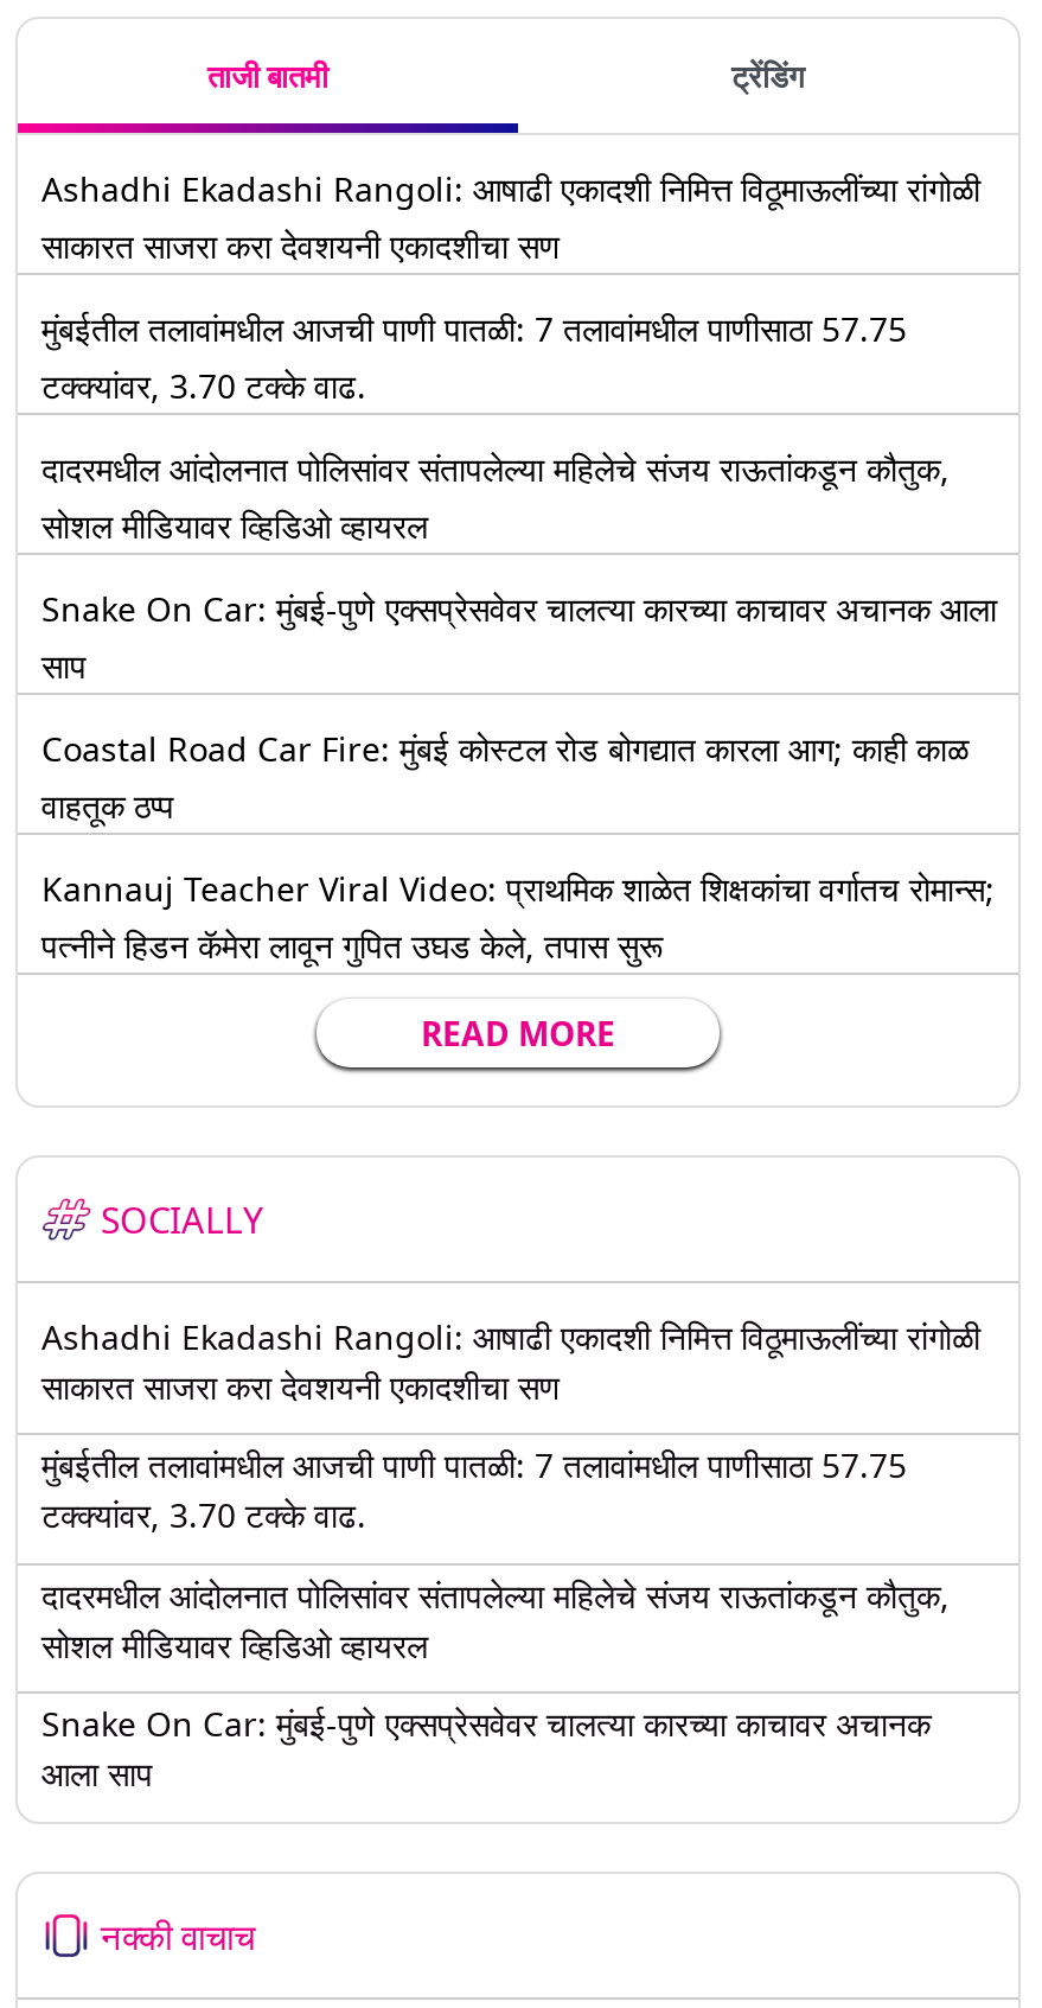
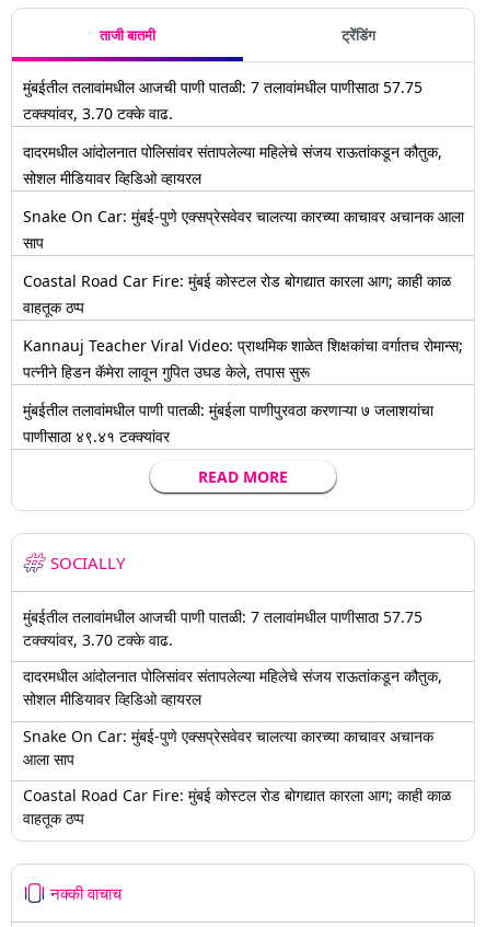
[41,165,980,267] Ashadhi Ekadashi Rangoli: आषाढी एकादशी निमित्त विठूमाऊलींच्या रांगोळी | साकारत साजरा करा देवशयनी एकादशीचा सण -> none
moved [41,305,997,967] -> [23,76,464,382]: मुंबईतील तलावांमधील आजची पाणी पातळी: 7 तलावांमधील पाणीसाठा 57.75 | टक्क्यांवर, 3.70 टक्के वाढ. | दादरमधील आंदोलनात पोलिसांवर संतापलेल्या महिलेचे संजय राऊतांकडून कौतुक, | ... | Kannauj Teacher Viral Video: प्राथमिक शाळेत शिक्षकांचा वर्गातच रोमान्स; | पत्नीने हिडन कॅमेरा लावून गुपित उघड केले, तपास सुरू
none -> [23,399,433,446] मुंबईतील तलावांमधील पाणी पातळी: मुंबईला पाणीपुरवठा करणाऱ्या ७ जलाशयांचा | पाणीसाठा ४९.४१ टक्क्यांवर
[41,1313,980,1408] Ashadhi Ekadashi Rangoli: आषाढी एकादशी निमित्त विठूमाऊलींच्या रांगोळी | साकारत साजरा करा देवशयनी एकादशीचा सण -> none
moved [41,1442,950,1796] -> [23,606,442,769]: मुंबईतील तलावांमधील आजची पाणी पातळी: 7 तलावांमधील पाणीसाठा 57.75 | टक्क्यांवर, 3.70 टक्के वाढ. | दादरमधील आंदोलनात पोलिसांवर संतापलेल्या महिलेचे संजय राऊतांकडून कौतुक, | सोशल मीडियावर व्हिडिओ व्हायरल | Snake On Car: मुंबई-पुणे एक्सप्रेसवेवर चालत्या कारच्या काचावर अचानक | आला साप
none -> [23,785,451,829] Coastal Road Car Fire: मुंबई कोस्टल रोड बोगद्यात कारला आग; काही काळ | वाहतूक ठप्प

